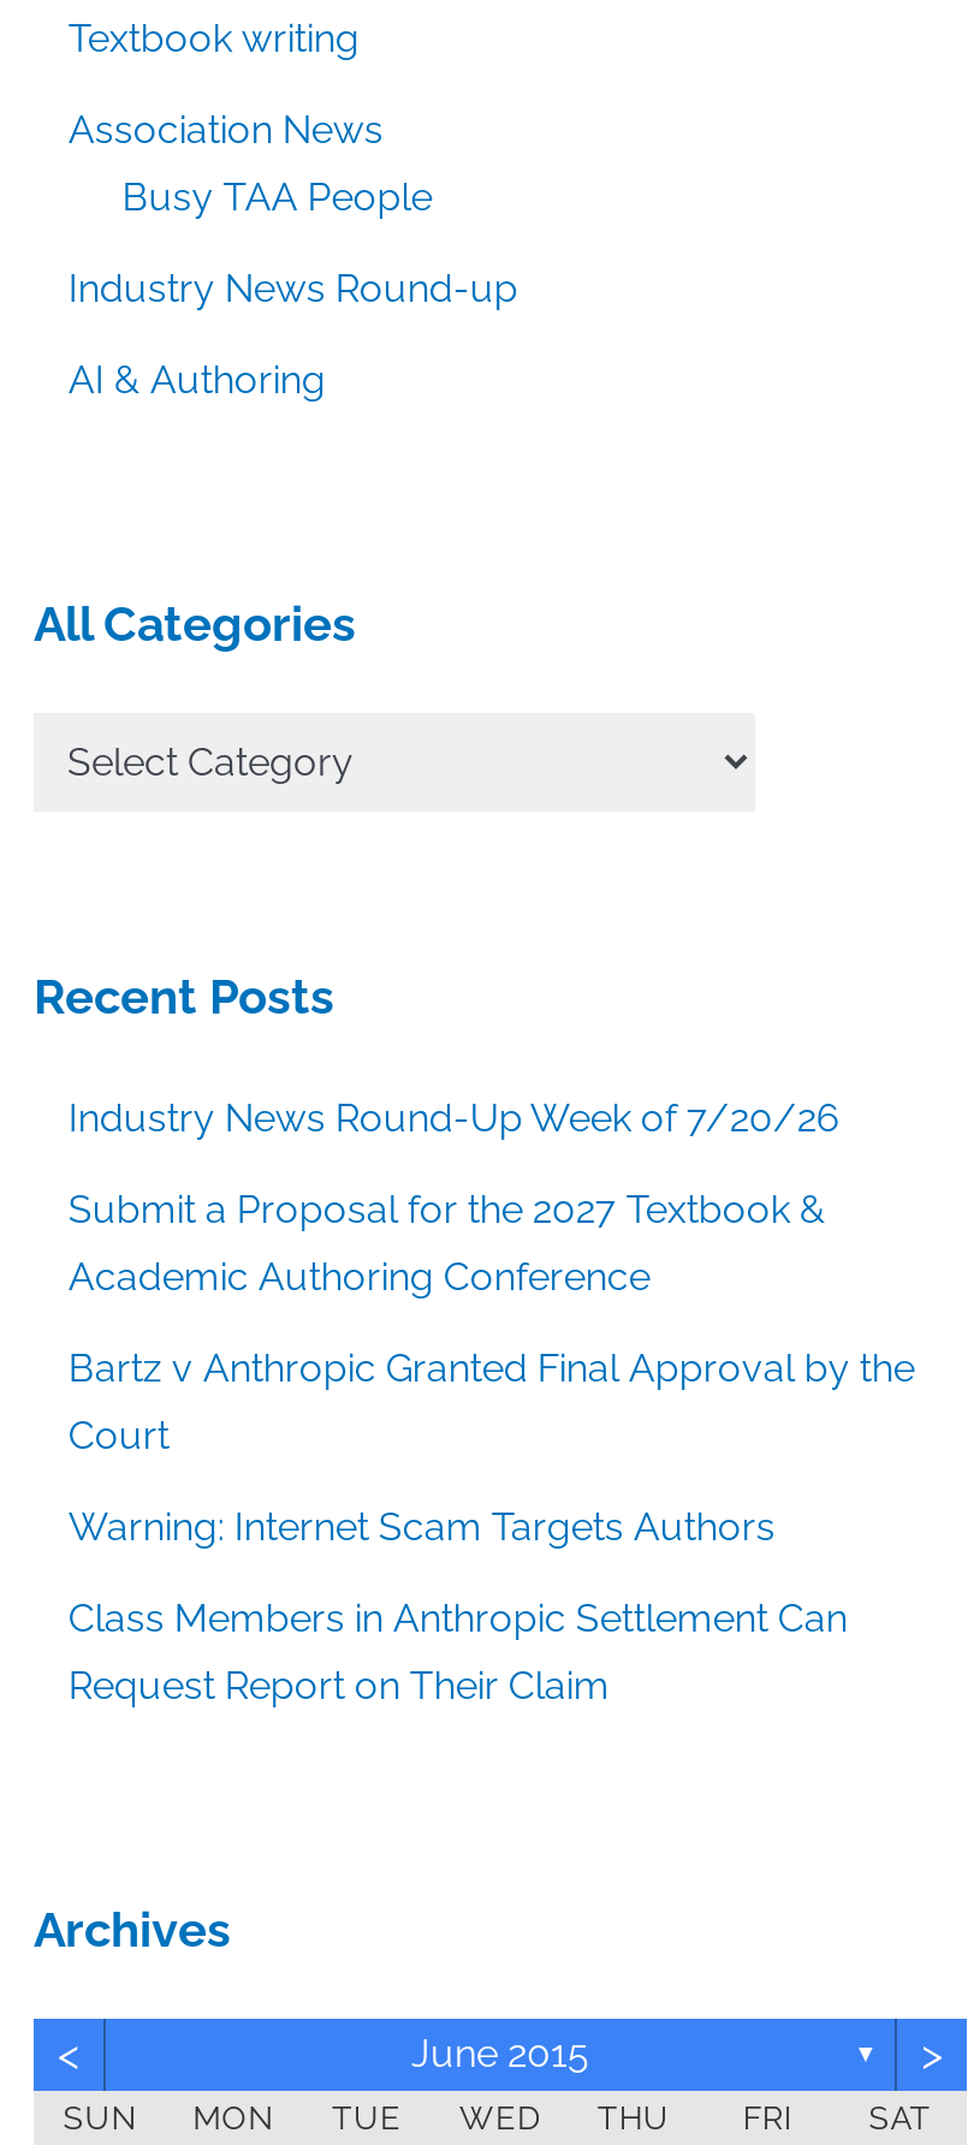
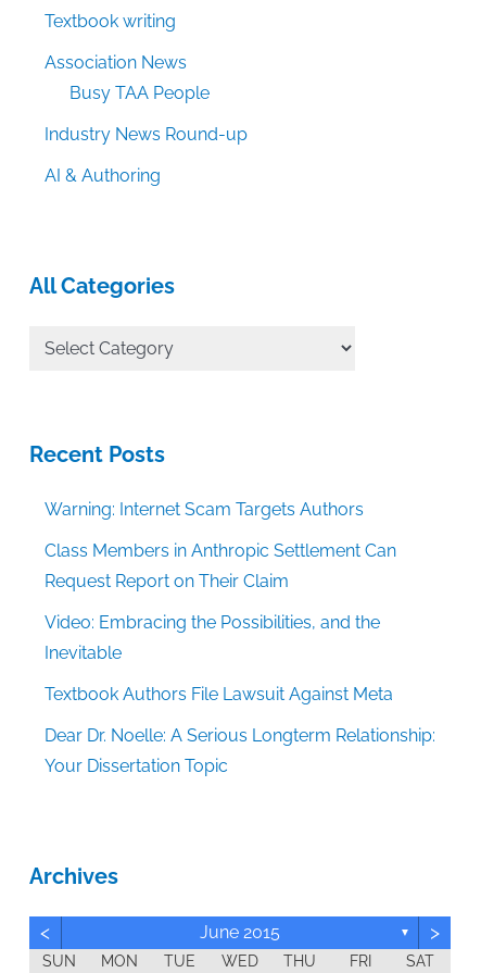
[68,1096,915,1459] Industry News Round-Up Week of 7/20/26 | Submit a Proposal for the 2027 Textbook & | Academic Authoring Conference | Bartz v Anthropic Granted Final Approval by the | Court -> none
moved [68,1504,847,1709] -> [45,499,397,591]: Warning: Internet Scam Targets Authors | Class Members in Anthropic Settlement Can | Request Report on Their Claim
none -> [45,612,436,776] Video: Embracing the Possibilities, and the | Inevitable | Textbook Authors File Lawsuit Against Meta | Dear Dr. Noelle: A Serious Longterm Relationship: | Your Dissertation Topic

